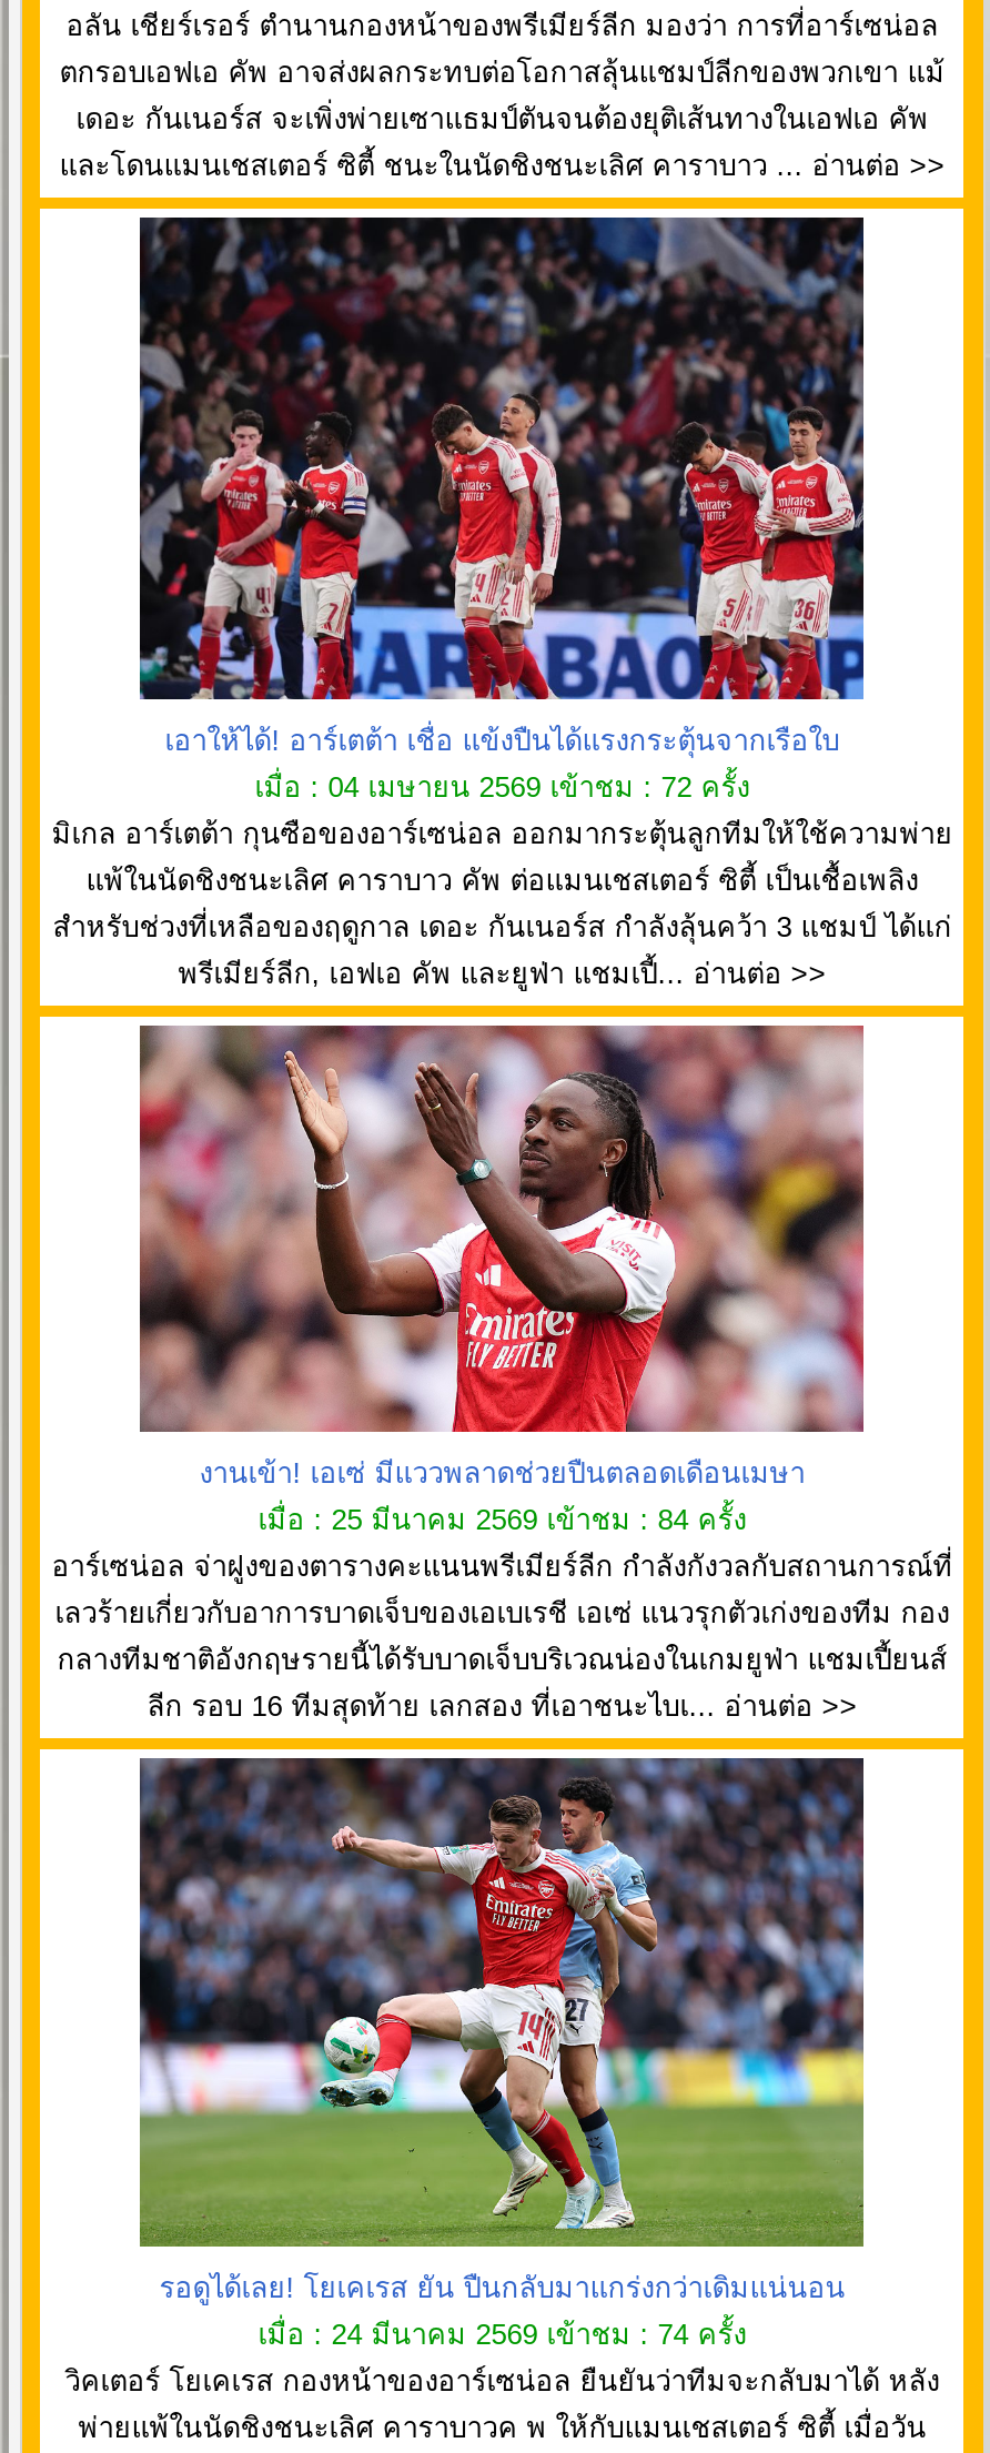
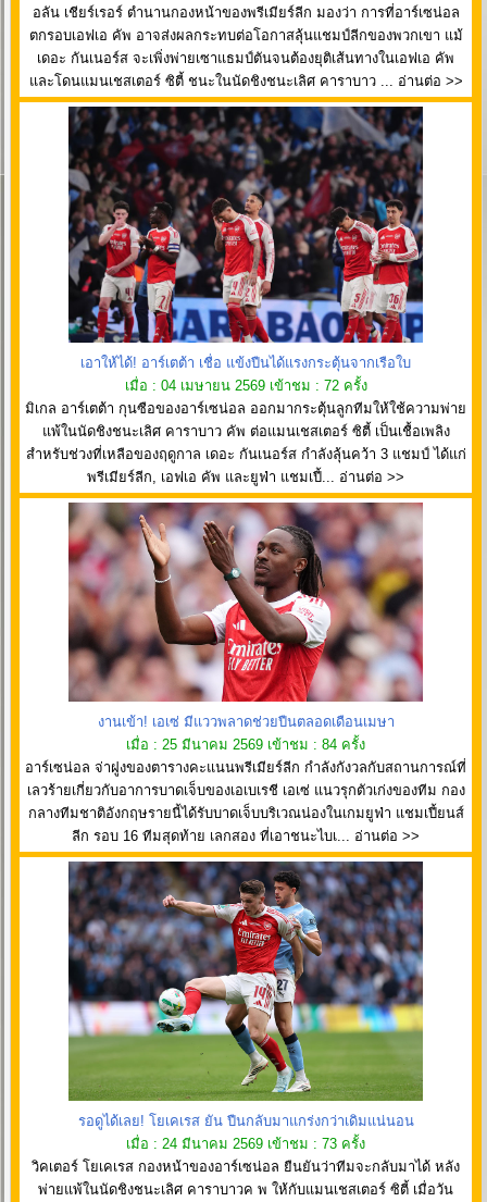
[258,2318,746,2351] เมื่อ : 24 มีนาคม 2569 เข้าชม : 74 ครั้ง -> [126,1136,365,1152] เมื่อ : 24 มีนาคม 2569 เข้าชม : 73 ครั้ง

